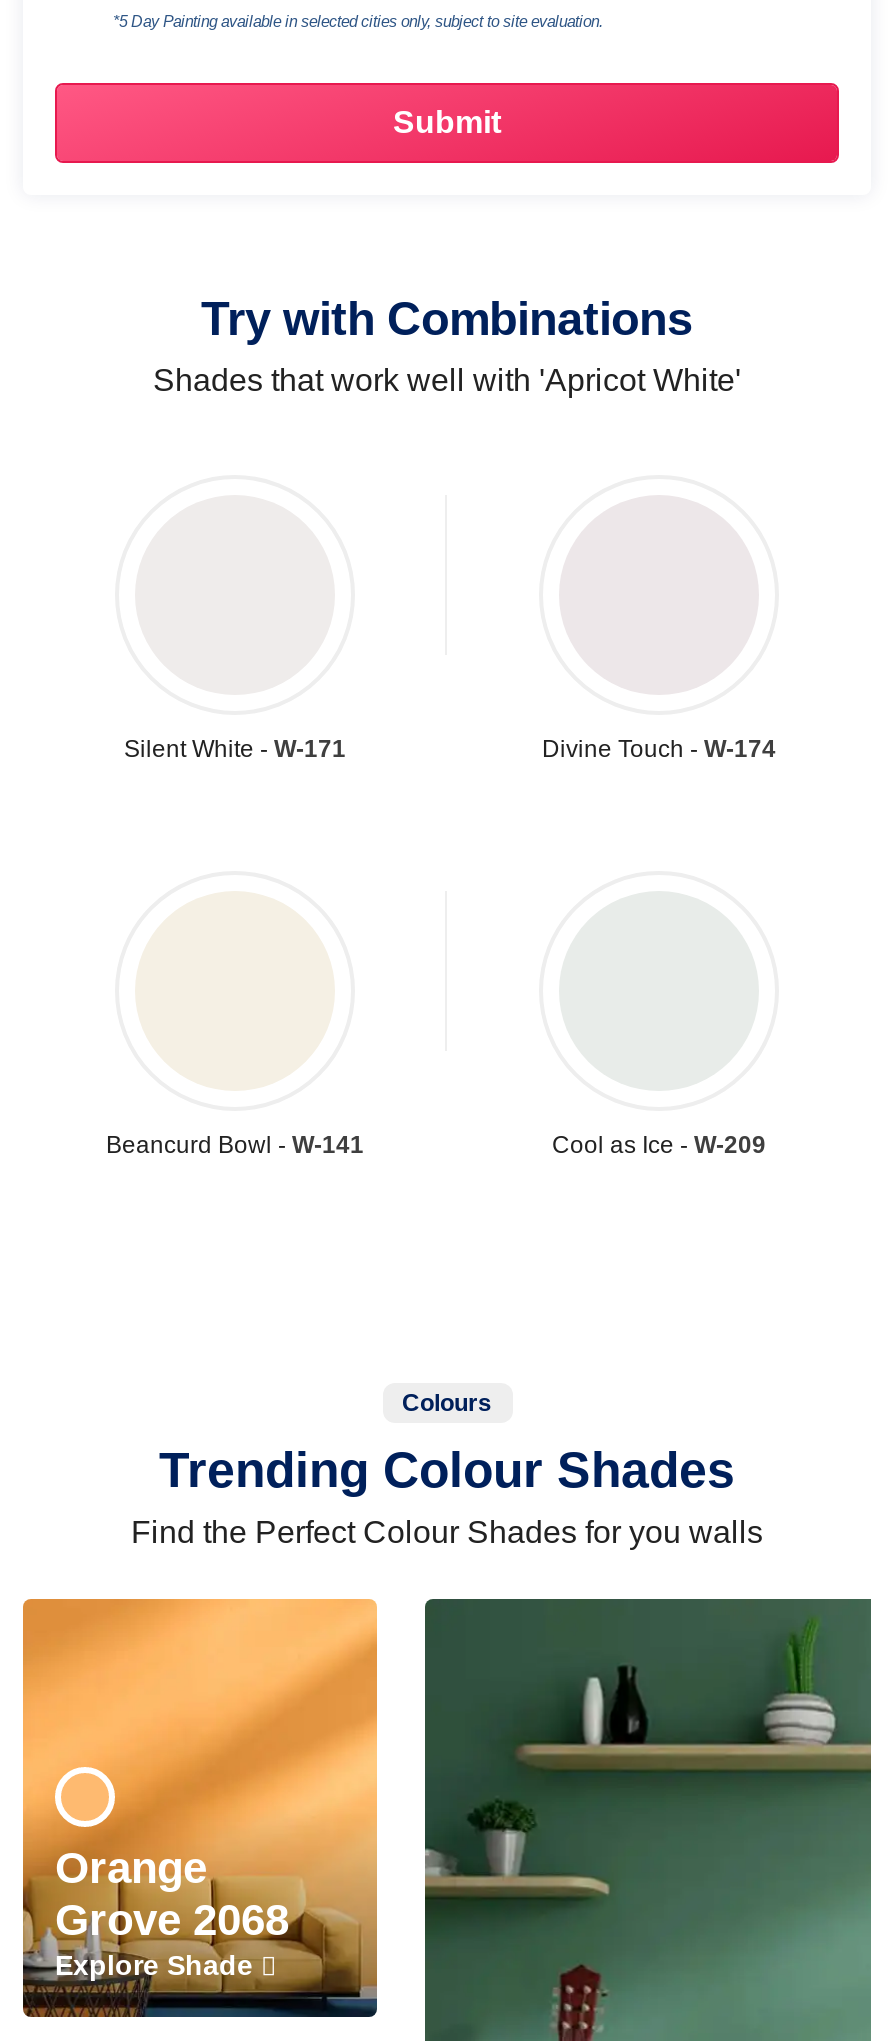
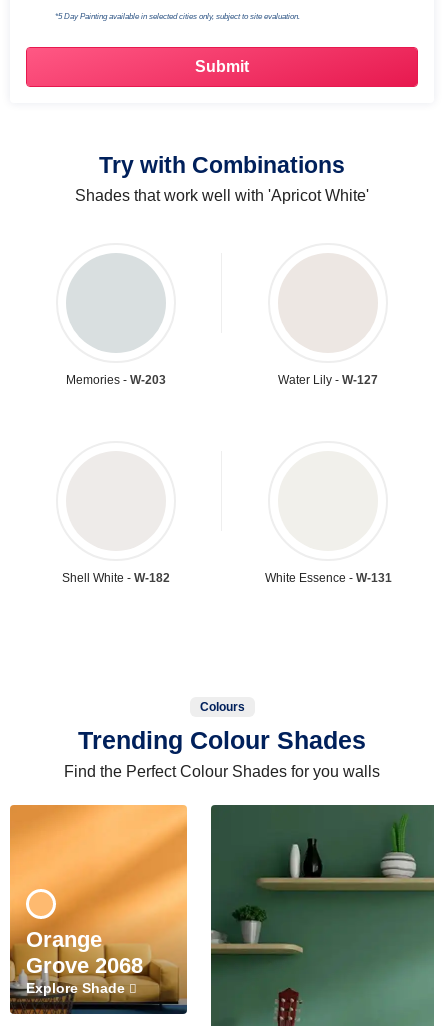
[124,734,776,762] Silent White - W-171 | Divine Touch - W-174 -> [66,373,378,387] Memories - W-203 | Water Lily - W-127
[106,1130,766,1158] Beancurd Bowl - W-141 | Cool as Ice - W-209 -> [62,571,391,585] Shell White - W-182 | White Essence - W-131

